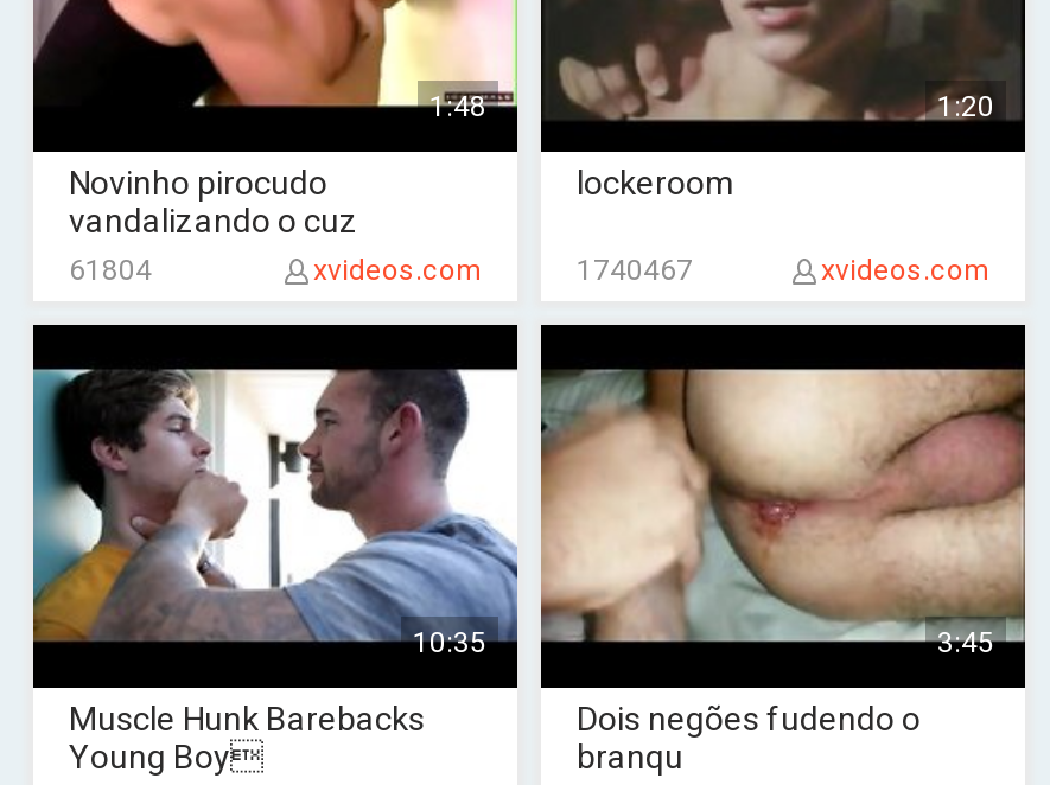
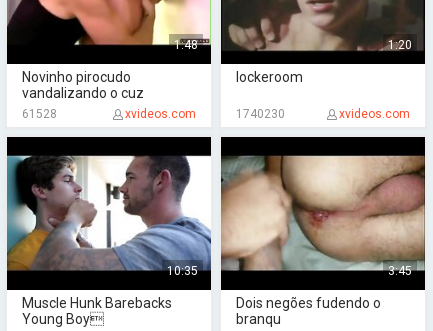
[69,254,152,287] 61804 -> [22,107,57,121] 61528
[577,254,693,287] 1740467 -> [236,107,285,121] 1740230

